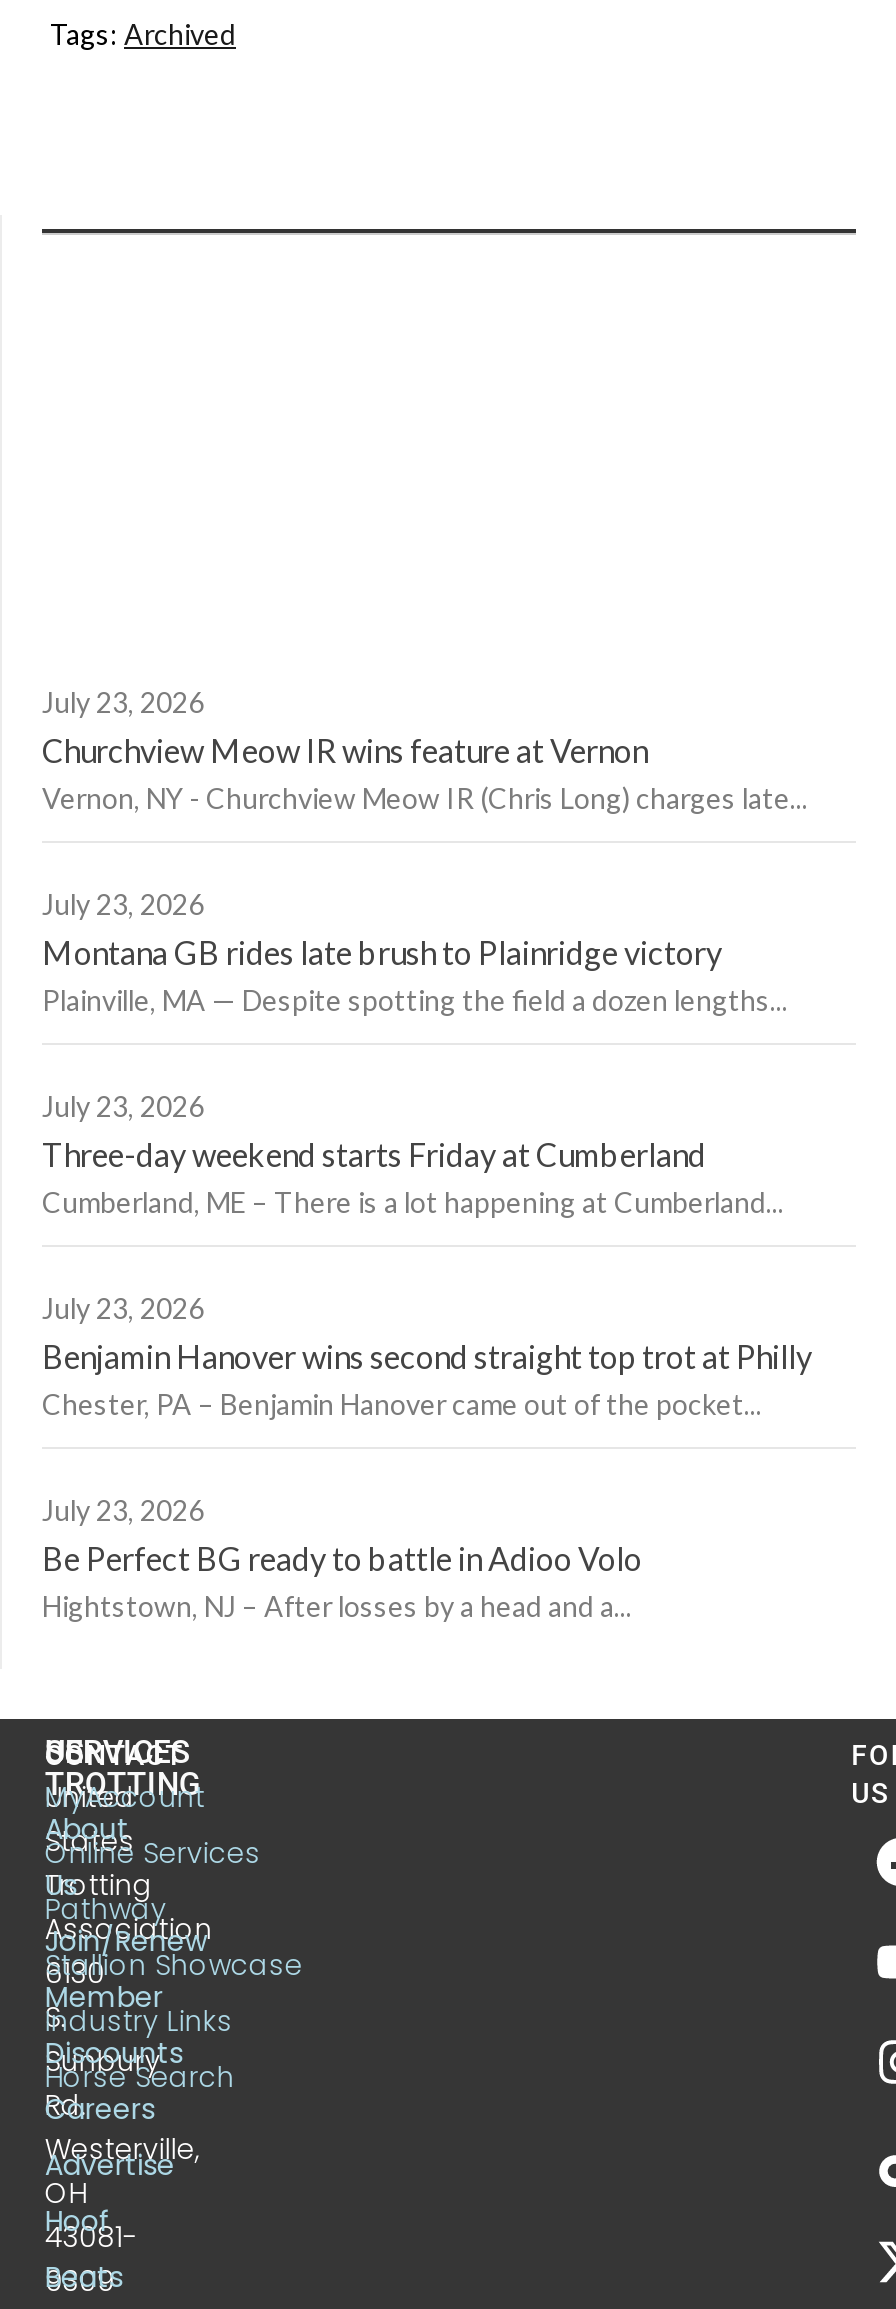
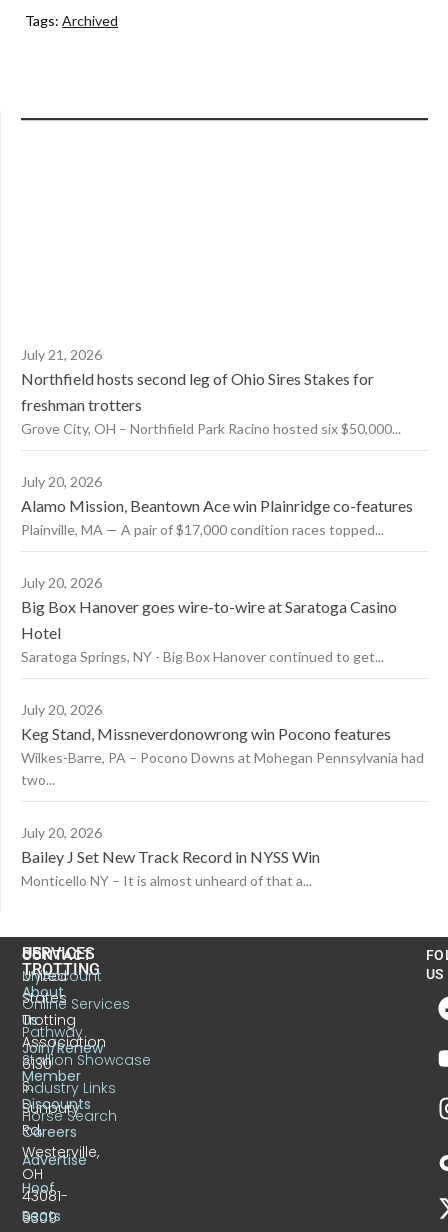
[42,685,808,815] July 23, 2026 | Churchview Meow IR wins feature at Vernon | Vernon, NY - Churchview Meow IR (Chris Long) charges late... -> [21,346,401,437] July 21, 2026 | Northfield hosts second leg of Ohio Sires Stakes for | freshman trotters | Grove City, OH – Northfield Park Racino hosted six $50,000...
[42,887,788,1017] July 23, 2026 | Montana GB rides late brush to Plainridge victory | Plainville, MA — Despite spotting the field a dozen lengths... -> [21,473,413,538] July 20, 2026 | Alamo Mission, Beantown Ace win Plainridge co-features | Plainville, MA — A pair of $17,000 condition races topped...
[42,1089,784,1219] July 23, 2026 | Three-day weekend starts Friday at Cumberland | Cumberland, ME – There is a lot happening at Cumberland... -> [21,574,397,665] July 20, 2026 | Big Box Hanover goes wire-to-wire at Saratoga Casino | Hotel | Saratoga Springs, NY - Big Box Hanover continued to get...
[42,1291,812,1421] July 23, 2026 | Benjamin Hanover wins second straight top trot at Philly | Chester, PA – Benjamin Hanover came out of the pocket... -> [21,701,424,788] July 20, 2026 | Keg Stand, Missneverdonowrong win Pocono features | Wilkes-Barre, PA – Pocono Downs at Mohegan Pennsylvania had | two...
[42,1493,642,1623] July 23, 2026 | Be Perfect BG ready to battle in Adioo Volo | Hightstown, NJ – After losses by a head and a... -> [21,824,320,889] July 20, 2026 | Bailey J Set New Track Record in NYSS Win | Monticello NY – It is almost unheard of that a...

